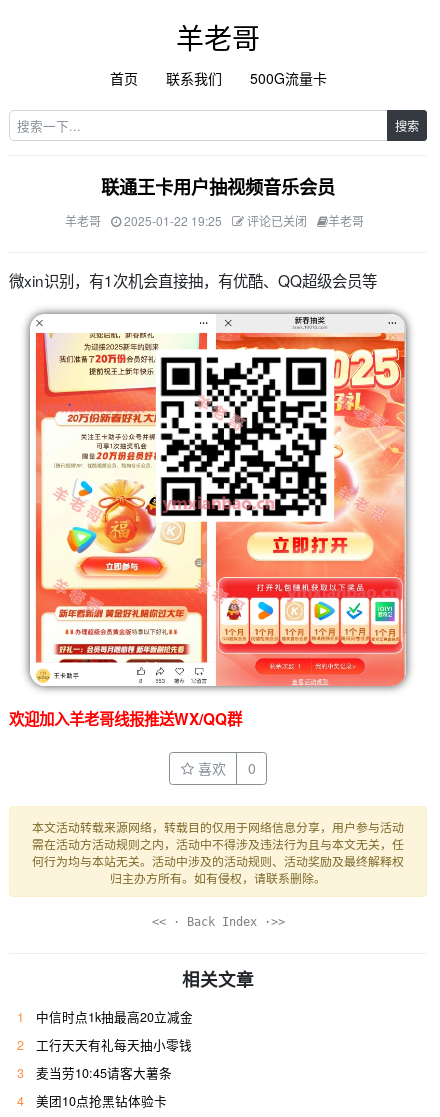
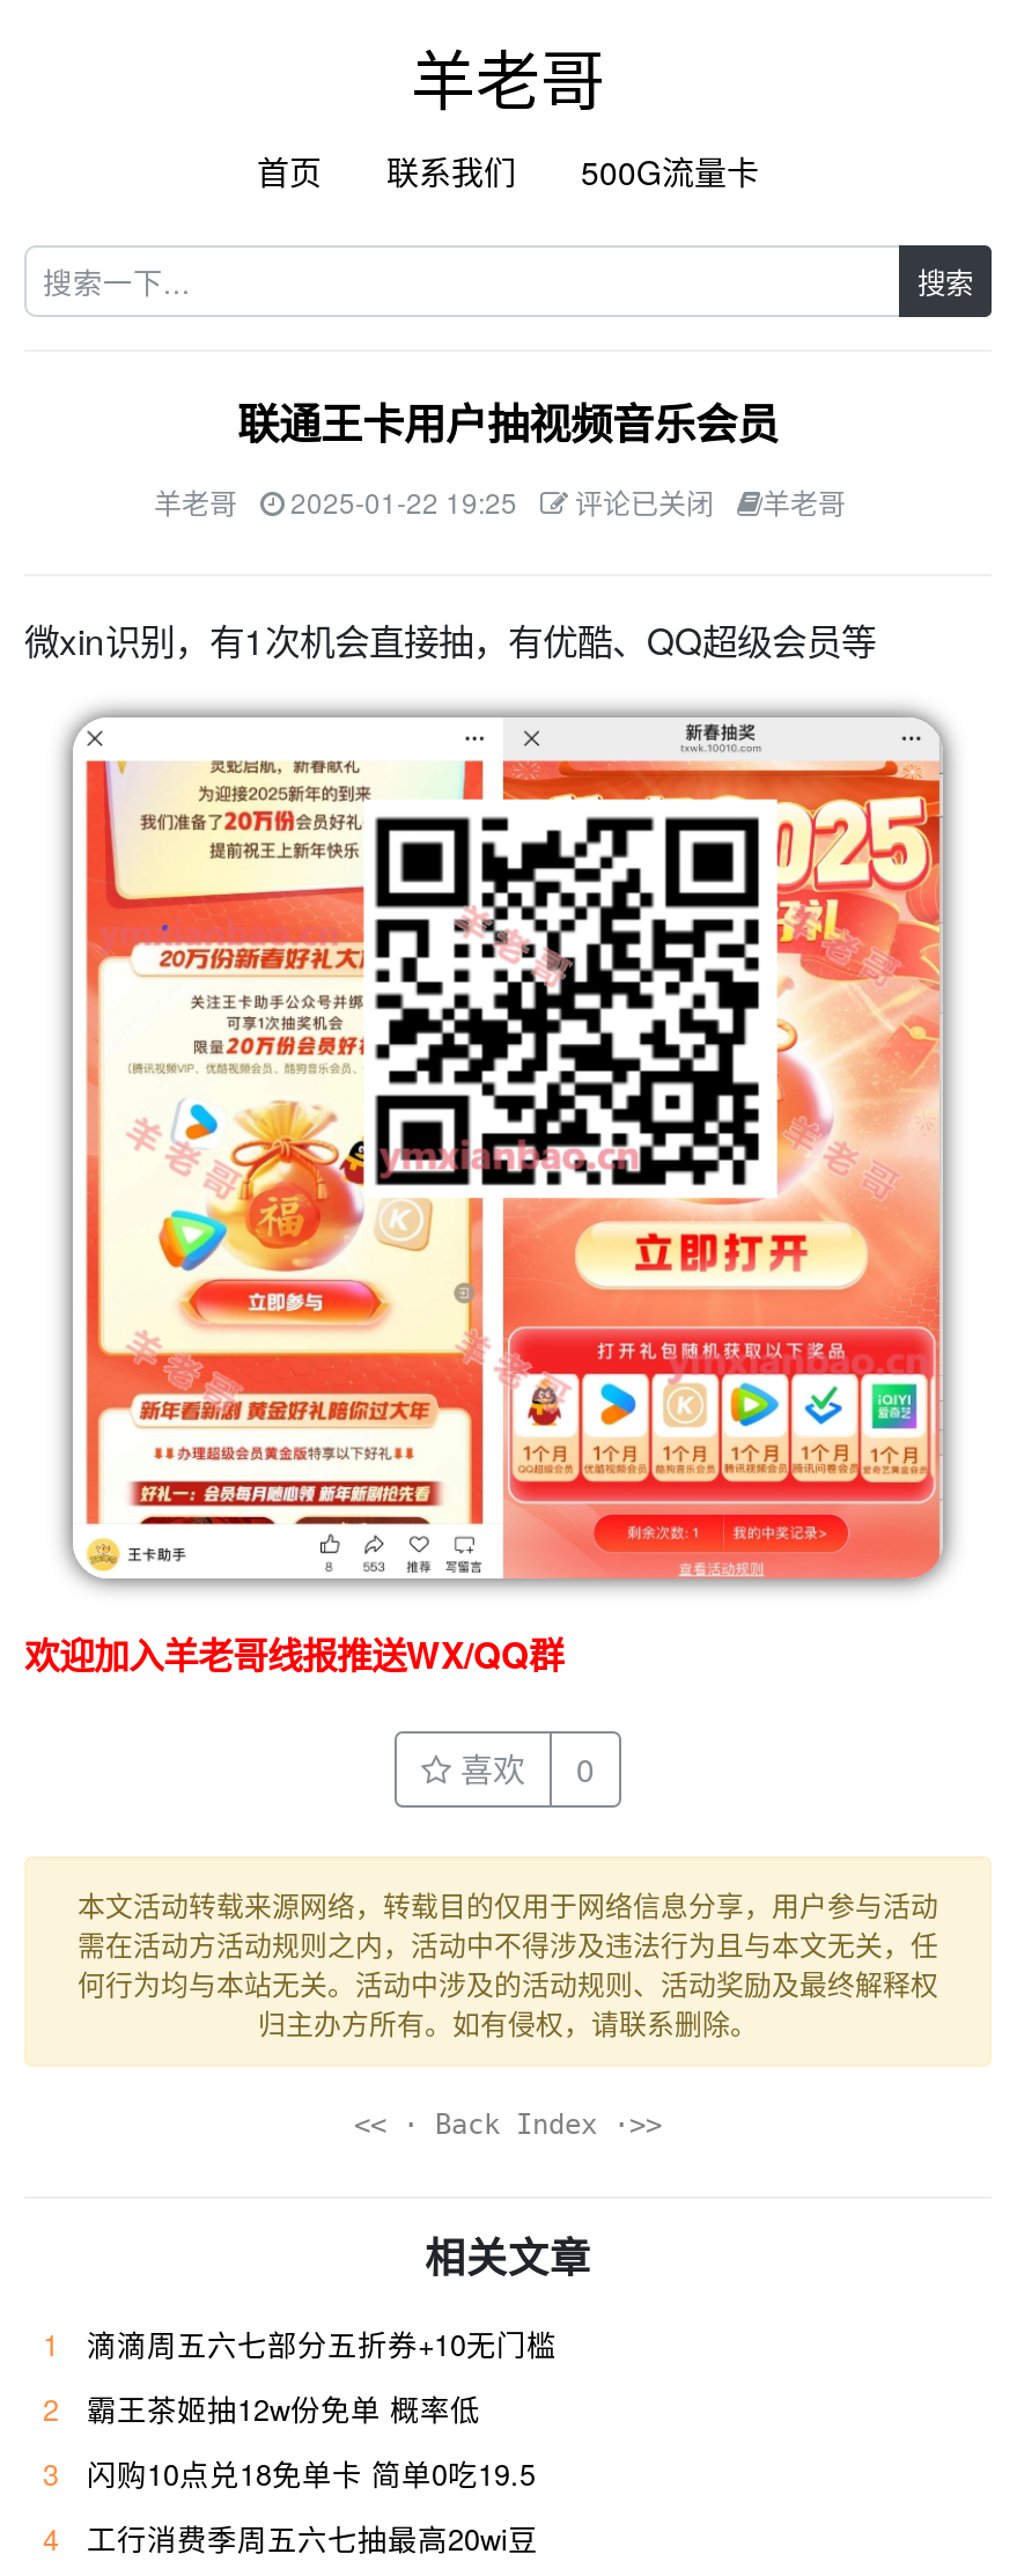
[36,1008,193,1026] 中信时点1k抽最高20立减金 -> [87,2324,557,2365] 滴滴周五六七部分五折券+10无门槛
[36,1036,192,1054] 工行天天有礼每天抽小零钱 -> [87,2389,480,2430] 霸王茶姬抽12w份免单 概率低
[36,1064,172,1082] 麦当劳10:45请客大薯条 -> [87,2453,536,2495] 闪购10点兑18免单卡 简单0吃19.5
[36,1092,167,1110] 美团10点抢黑钻体验卡 -> [87,2518,538,2560] 工行消费季周五六七抽最高20wi豆

